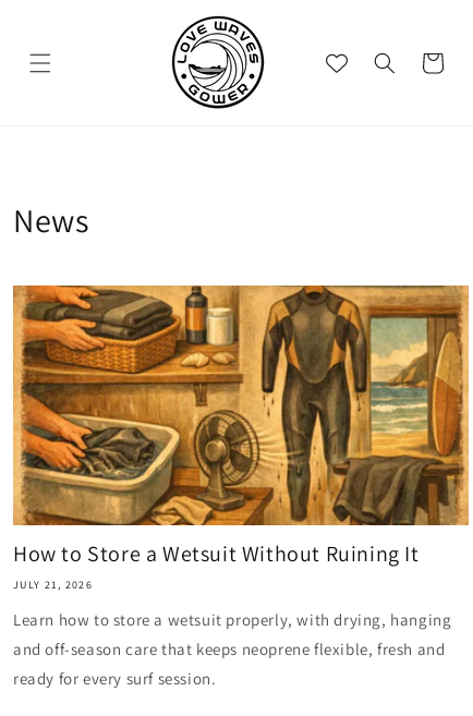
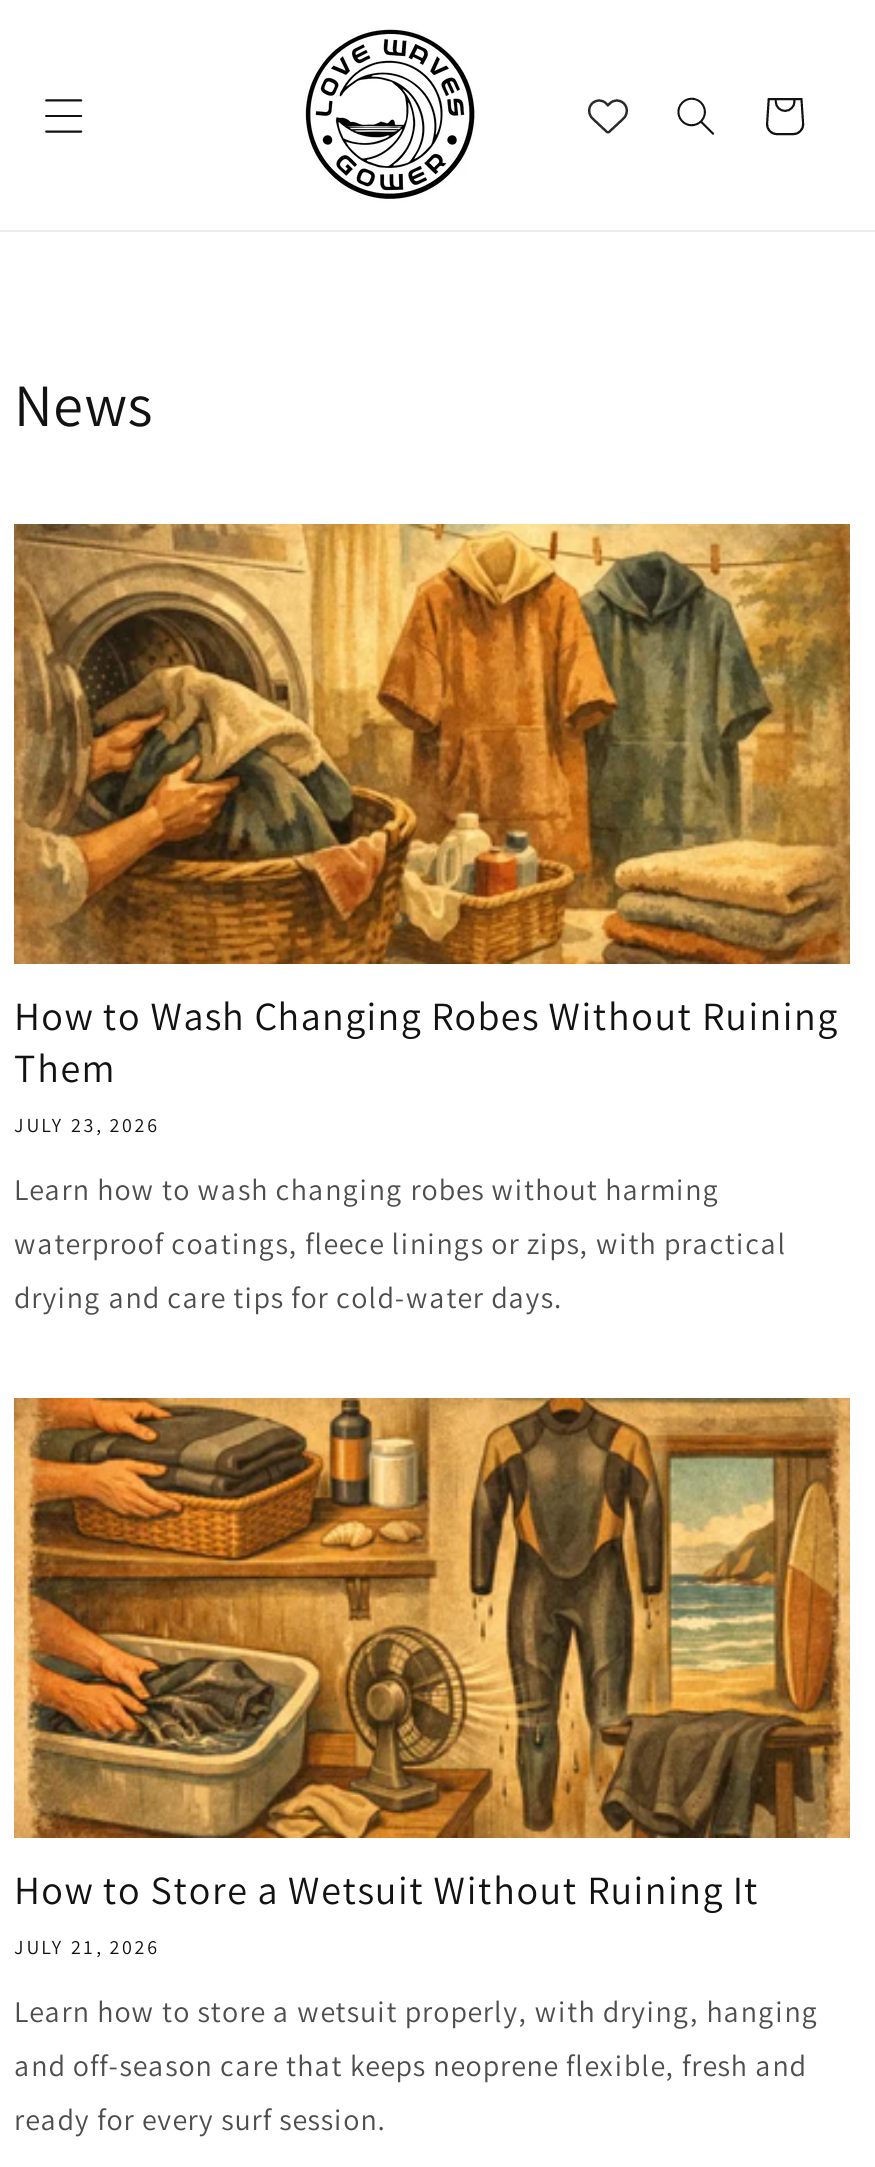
none -> [14,522,852,1316] [image] | How to Wash Changing Robes Without Ruining | Them | JULY 23, 2026 | Learn how to wash changing robes without harming | waterproof coatings, fleece linings or zips, with practical | drying and care tips for cold-water days.

